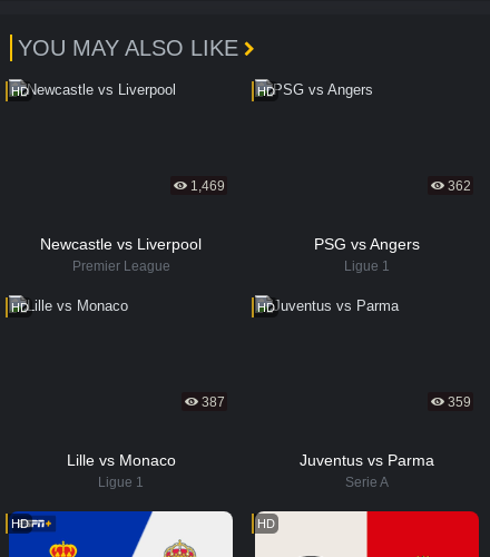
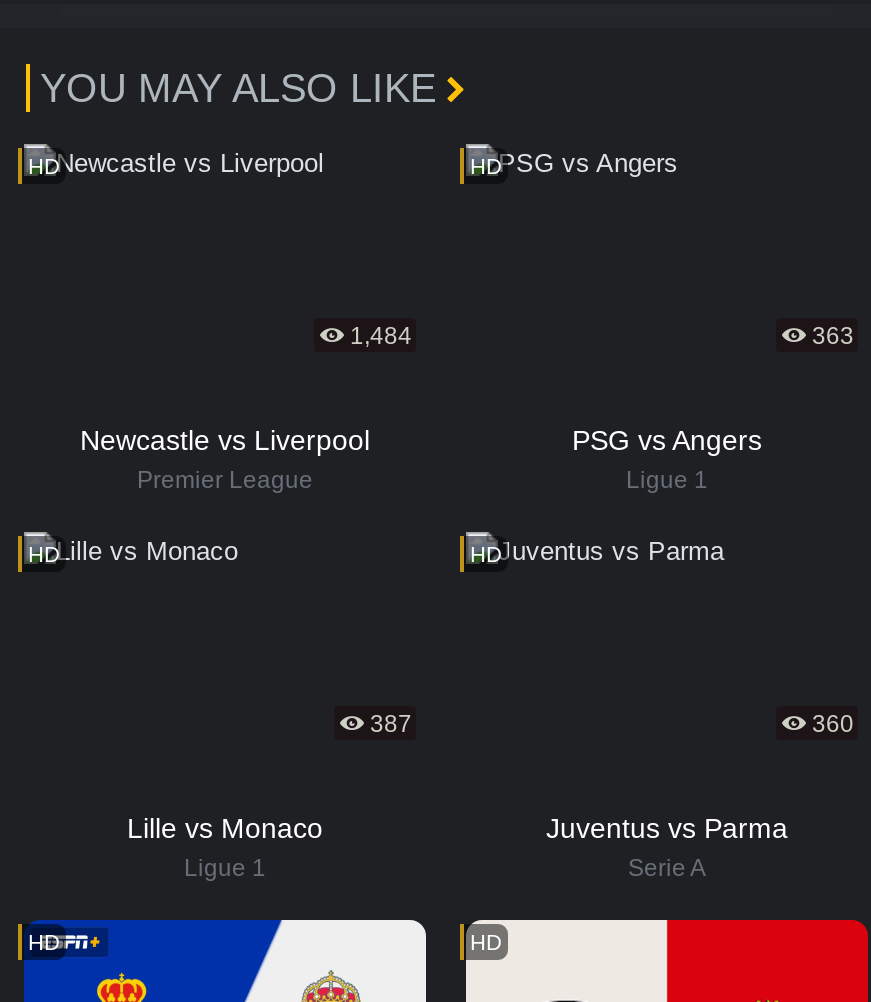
[190,178,225,194] 1,469 -> [350,322,412,350] 1,484
[448,178,471,194] 362 -> [812,322,854,350] 363
[448,394,471,409] 359 -> [812,709,854,737] 360

